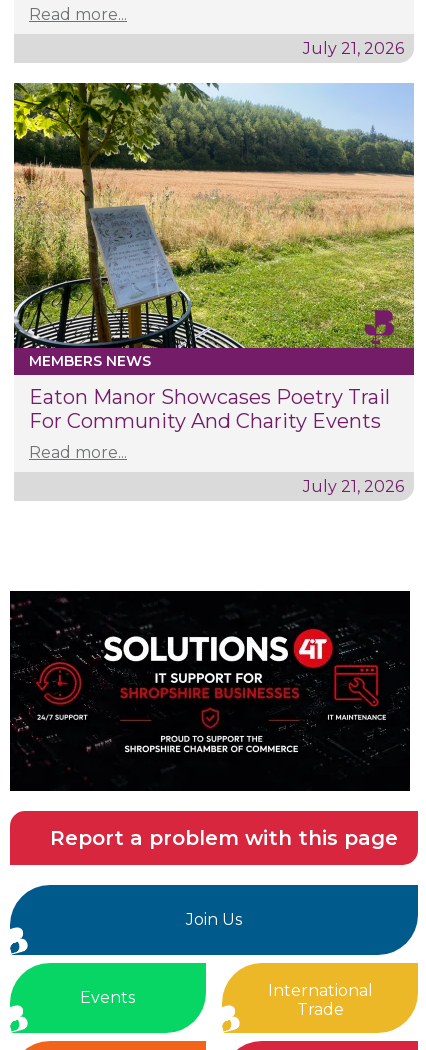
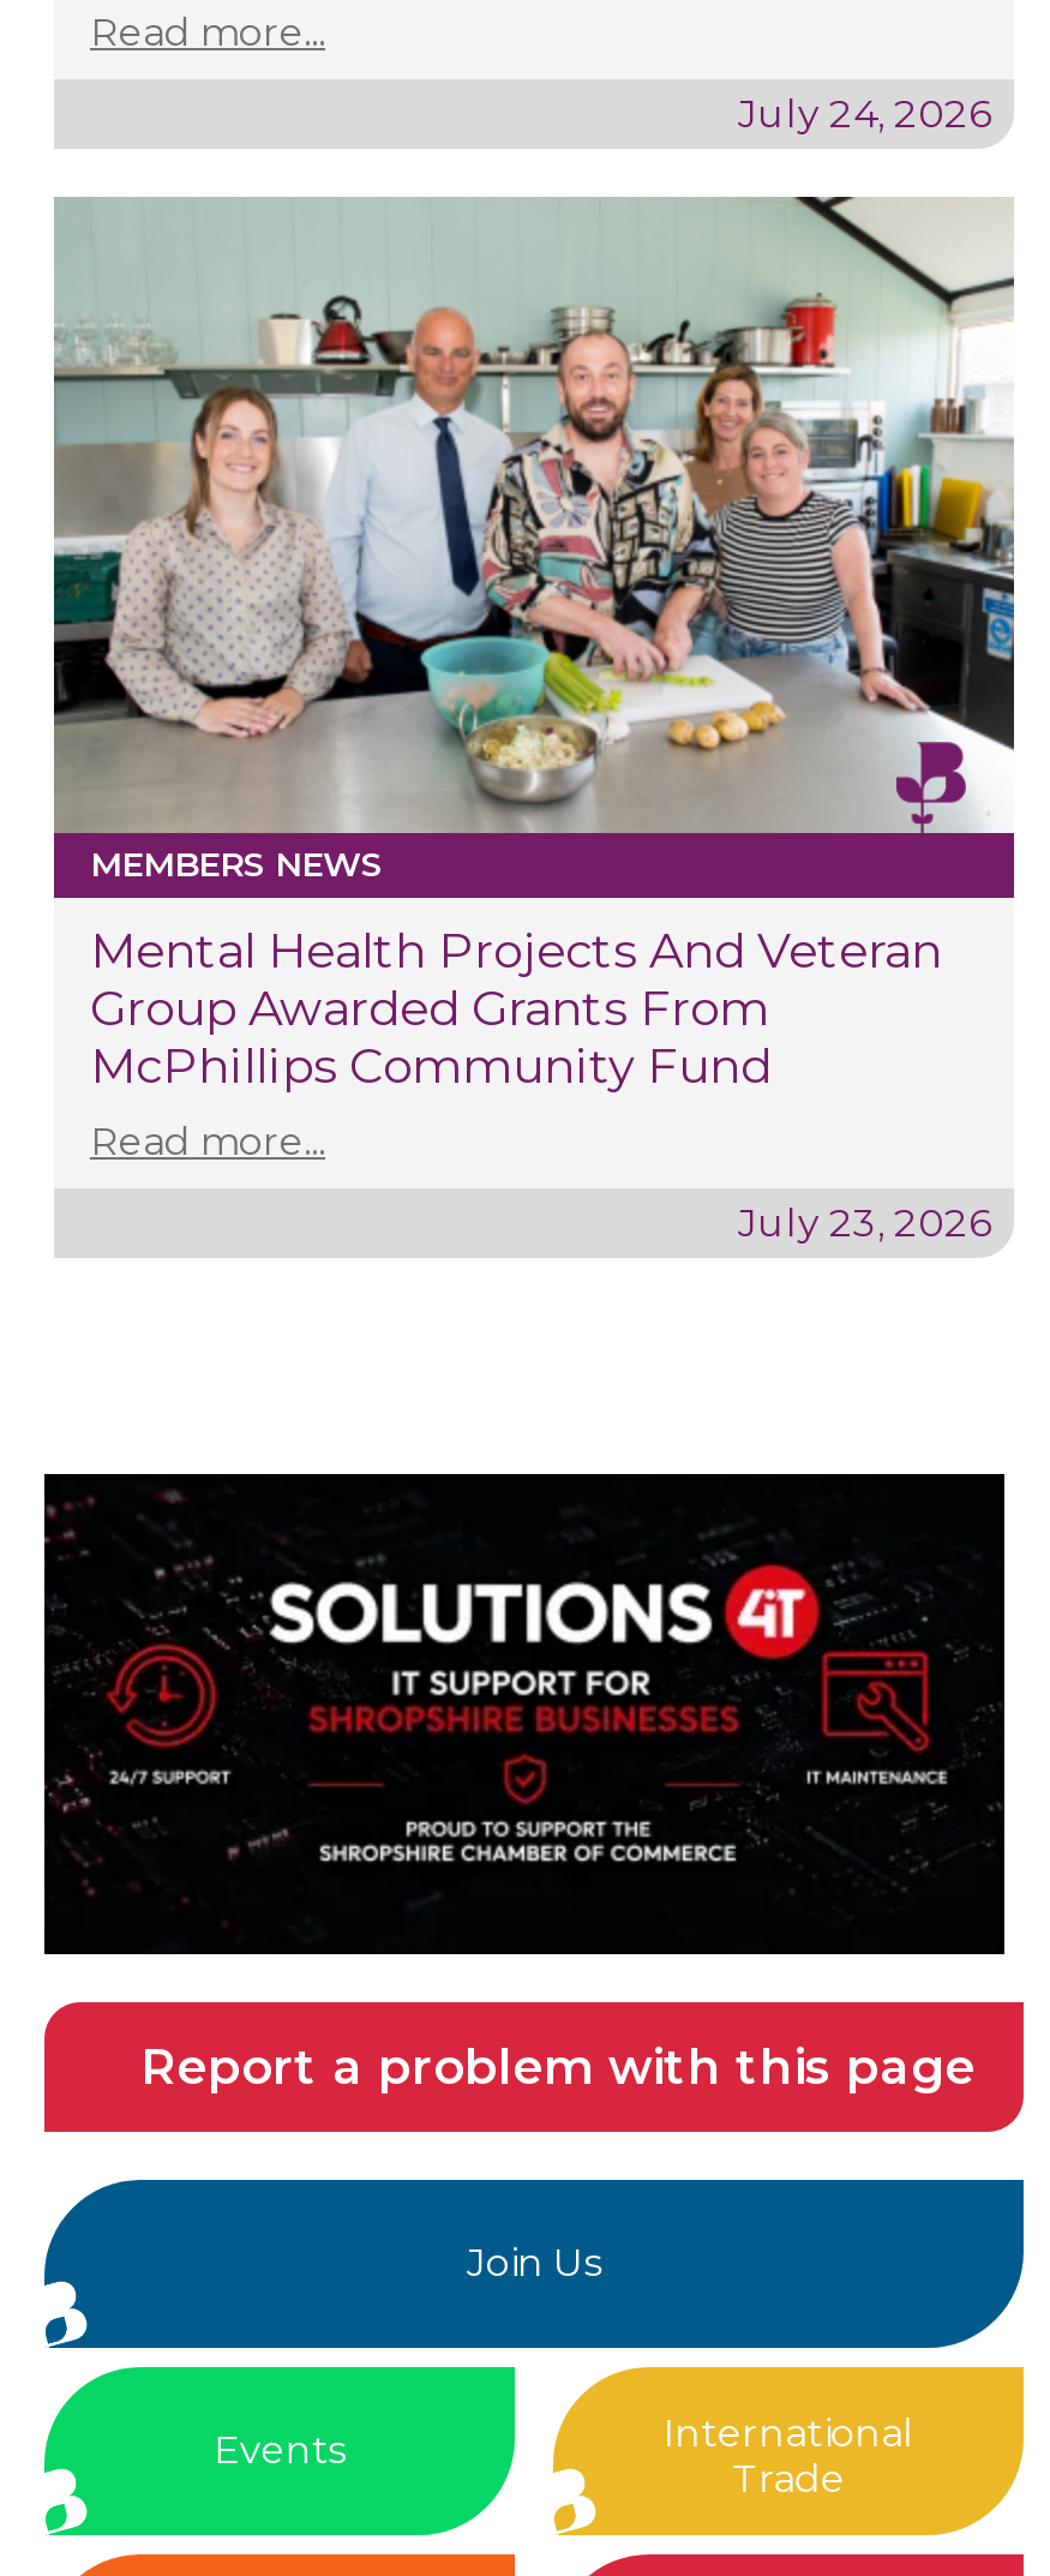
[303,39,404,58] July 21, 2026 -> [738,92,990,138] July 24, 2026
[13,82,415,433] [image] | Eaton Manor Showcases Poetry Trail | For Community And Charity Events -> [52,194,1016,1096] [image] | Mental Health Projects And Veteran | Group Awarded Grants From | McPhillips Community Fund
[303,477,404,496] July 21, 2026 -> [738,1202,990,1247] July 23, 2026

